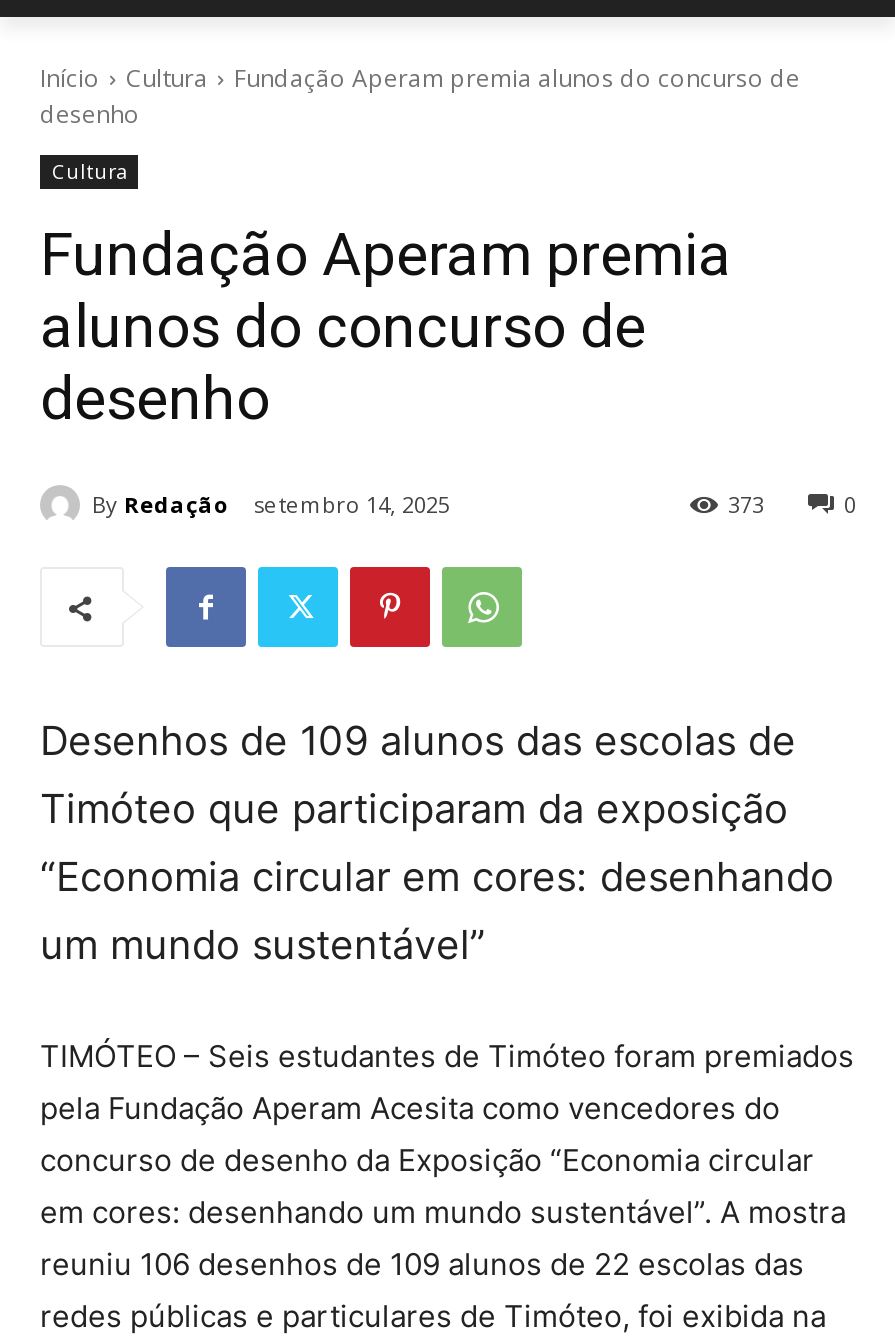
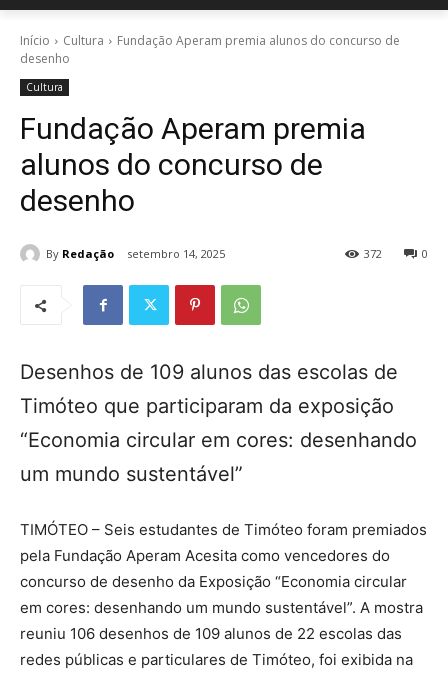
[728,489,764,519] 373 -> [364,246,382,261] 372

